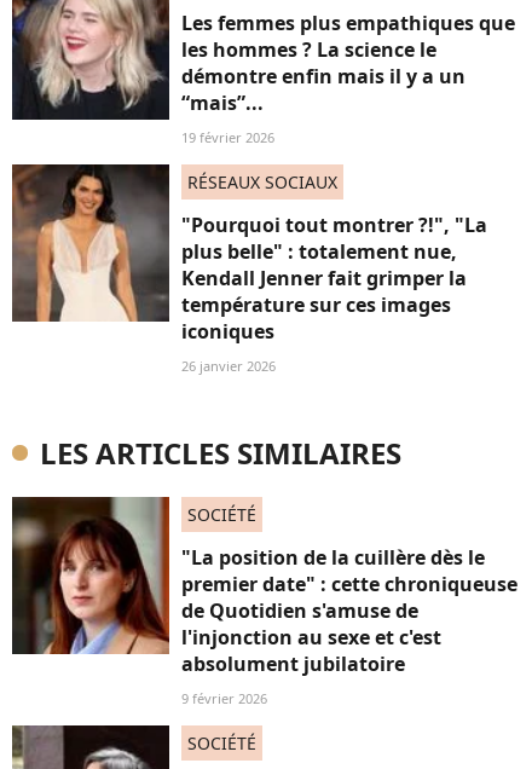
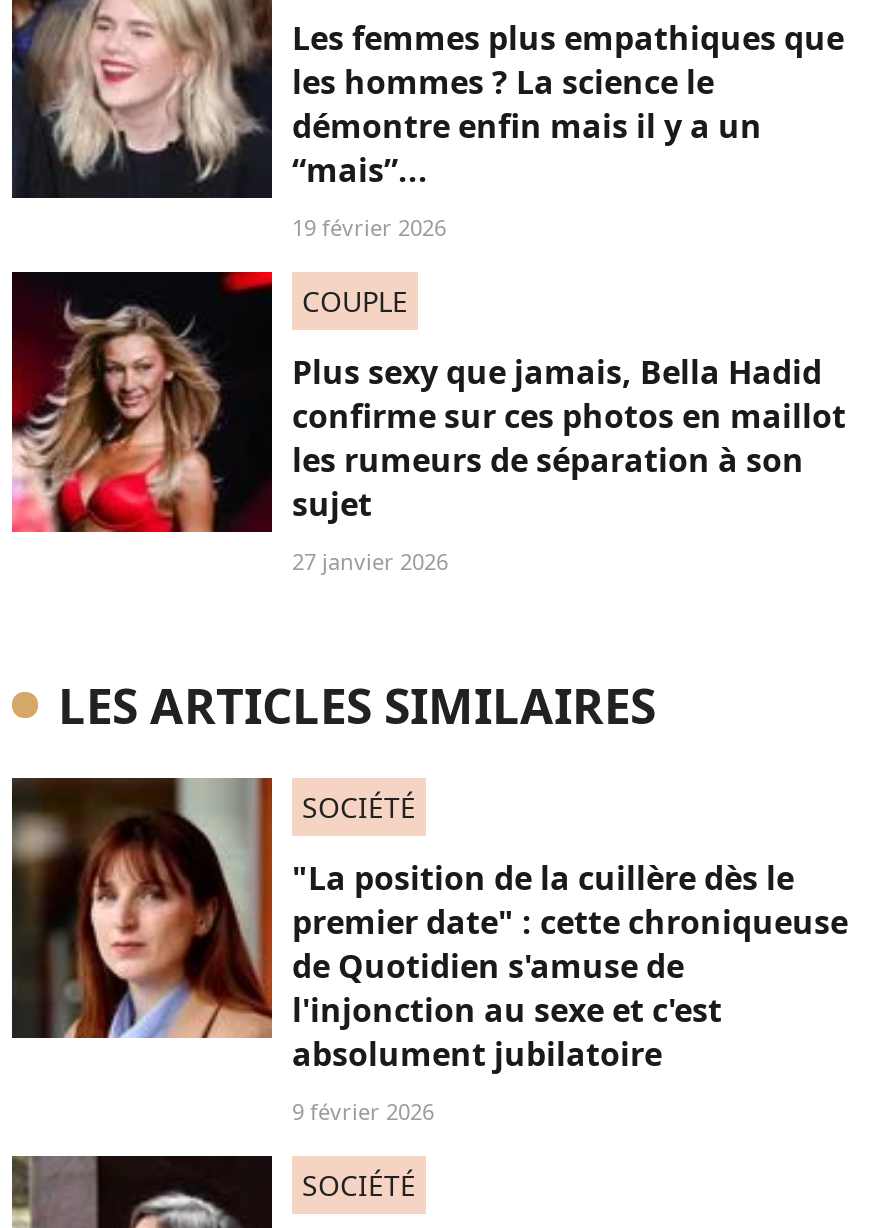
[11,163,487,345] [image] | "Pourquoi tout montrer ?!", "La | plus belle" : totalement nue, | Kendall Jenner fait grimper la | température sur ces images | iconiques -> [10,270,846,534] [image] | Plus sexy que jamais, Bella Hadid | confirme sur ces photos en maillot | les rumeurs de séparation à son | sujet
[187,170,337,193] RÉSEAUX SOCIAUX -> [302,282,408,320] COUPLE
[181,357,276,375] 26 janvier 2026 -> [292,546,448,576] 27 janvier 2026

